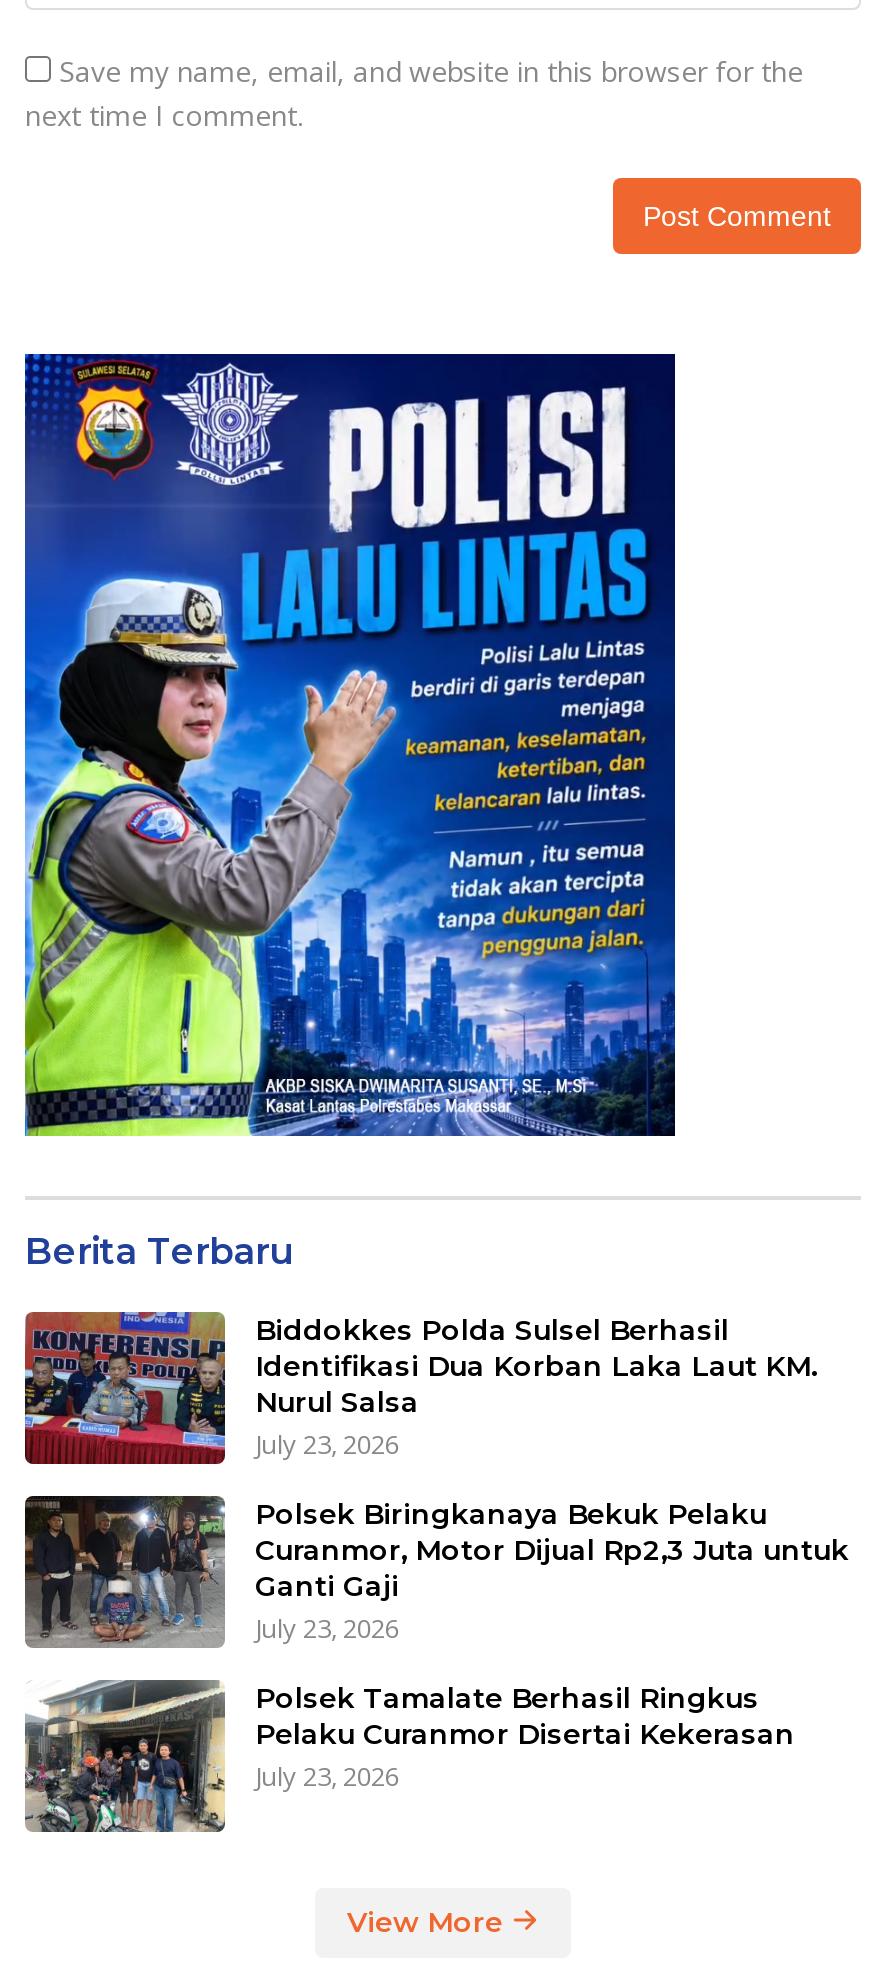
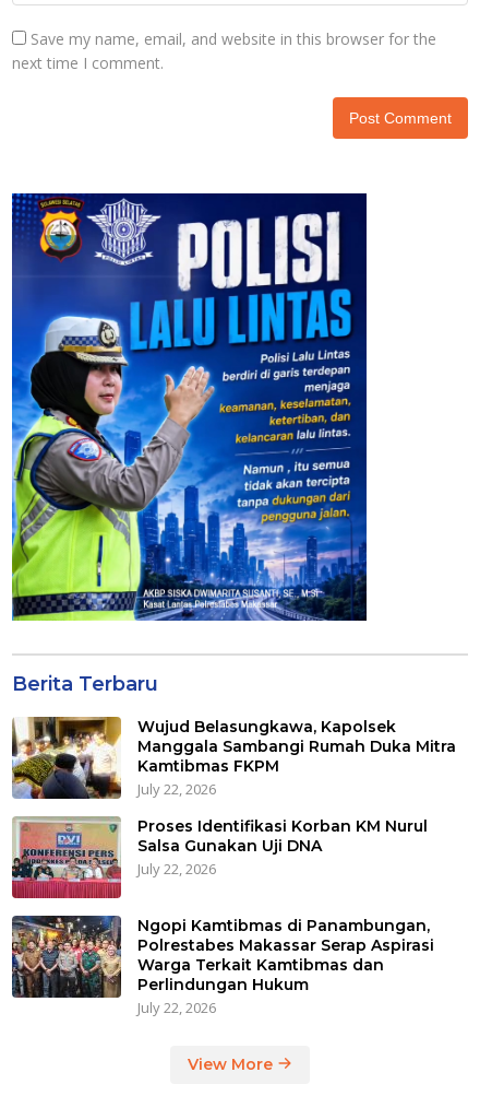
[23,1310,817,1466] [image] | Biddokkes Polda Sulsel Berhasil | Identifikasi Dua Korban Laka Laut KM. | Nurul Salsa | July 23, 2026 -> [11,716,456,800] [image] | Wujud Belasungkawa, Kapolsek | Manggala Sambangi Rumah Duka Mitra | Kamtibmas FKPM | July 22, 2026
[23,1495,849,1648] [image] | Polsek Biringkanaya Bekuk Pelaku | Curanmor, Motor Dijual Rp2,3 Juta untuk | Ganti Gaji | July 23, 2026 -> [12,816,428,899] [image] | Proses Identifikasi Korban KM Nurul | Salsa Gunakan Uji DNA | July 22, 2026
[25,1676,795,1834] [image] | Polsek Tamalate Berhasil Ringkus | Pelaku Curanmor Disertai Kekerasan | July 23, 2026 -> [11,915,434,1017] [image] | Ngopi Kamtibmas di Panambungan, | Polrestabes Makassar Serap Aspirasi | Warga Terkait Kamtibmas dan | Perlindungan Hukum | July 22, 2026

